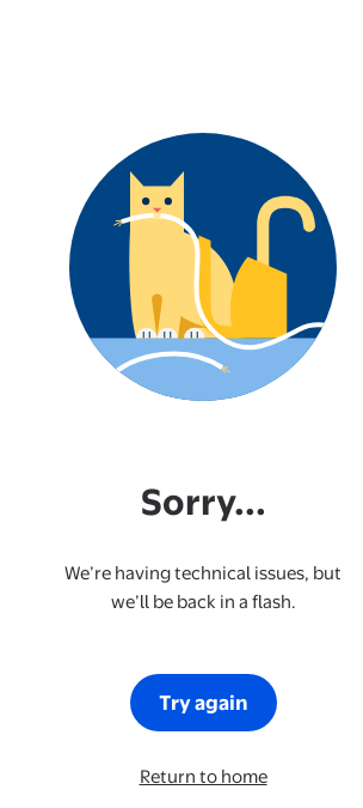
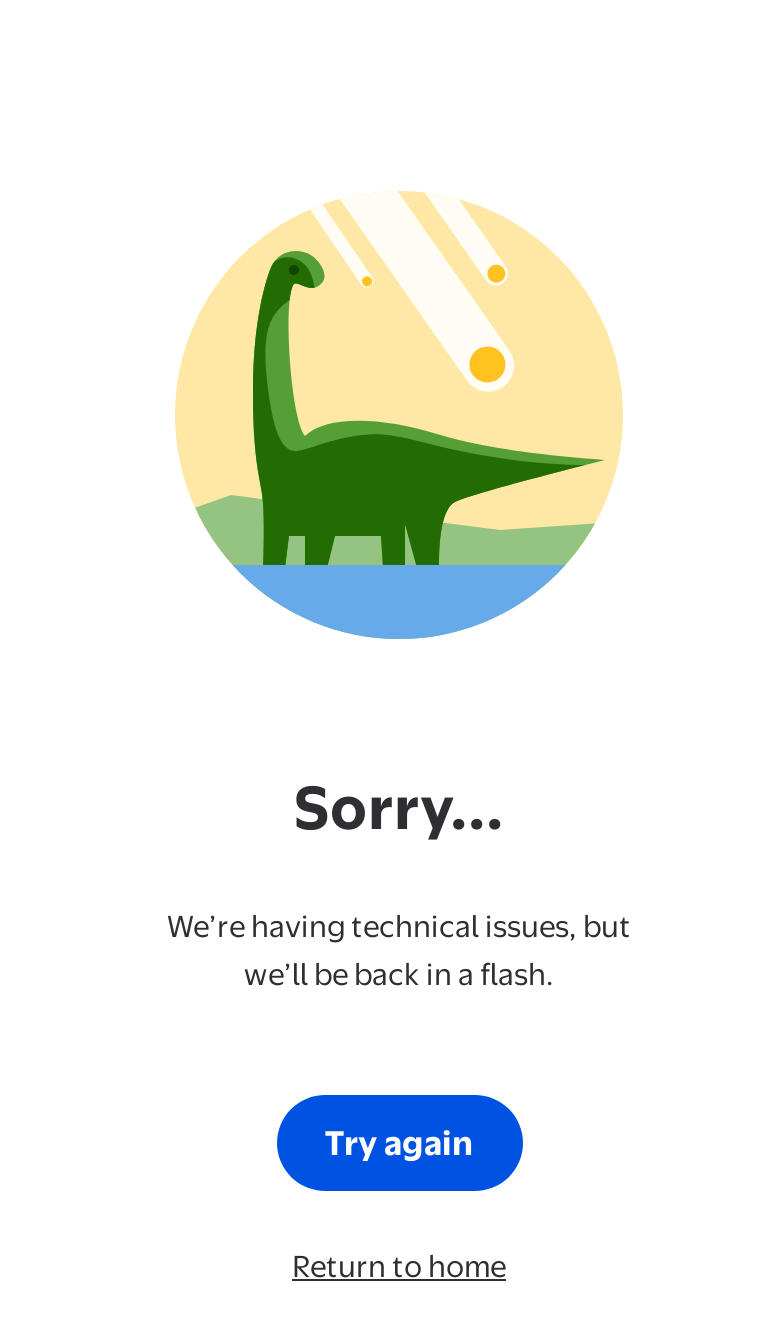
[68,132,338,375] [image] -> [175,191,623,593] [image]

